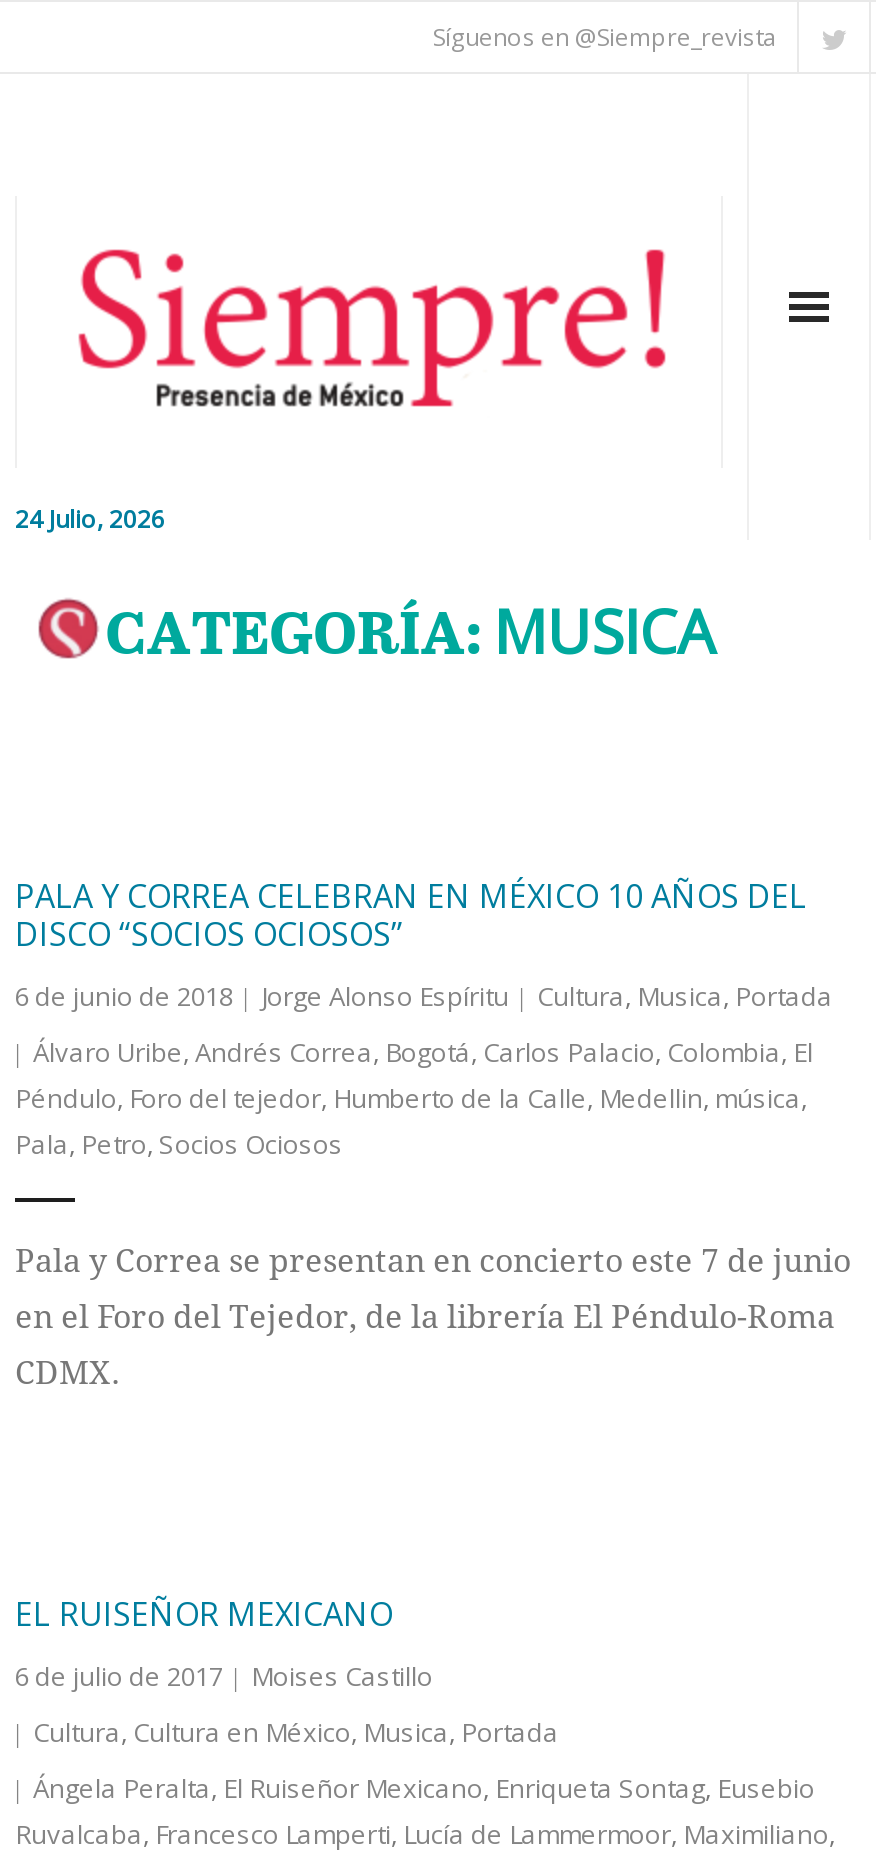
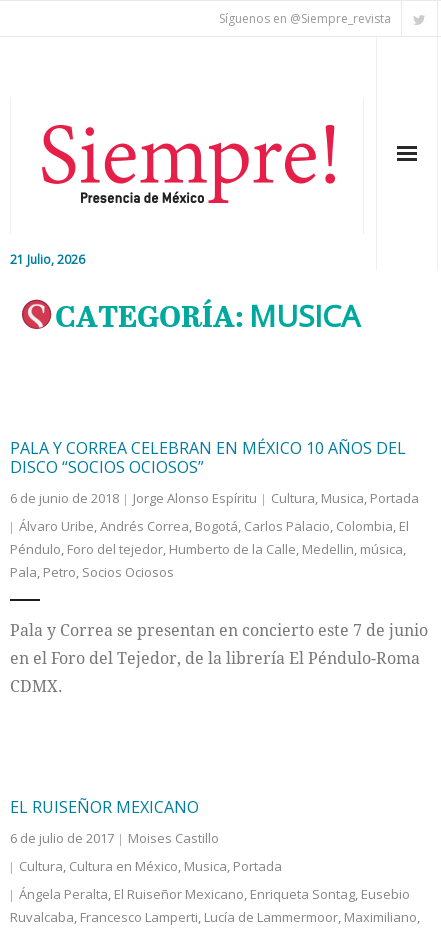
[15,502,165,536] 24 Julio, 2026 -> [10,251,85,268] 21 Julio, 2026

